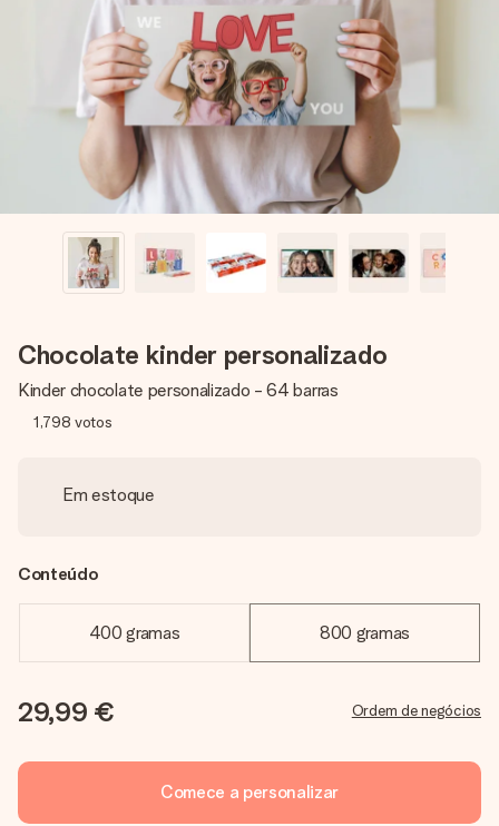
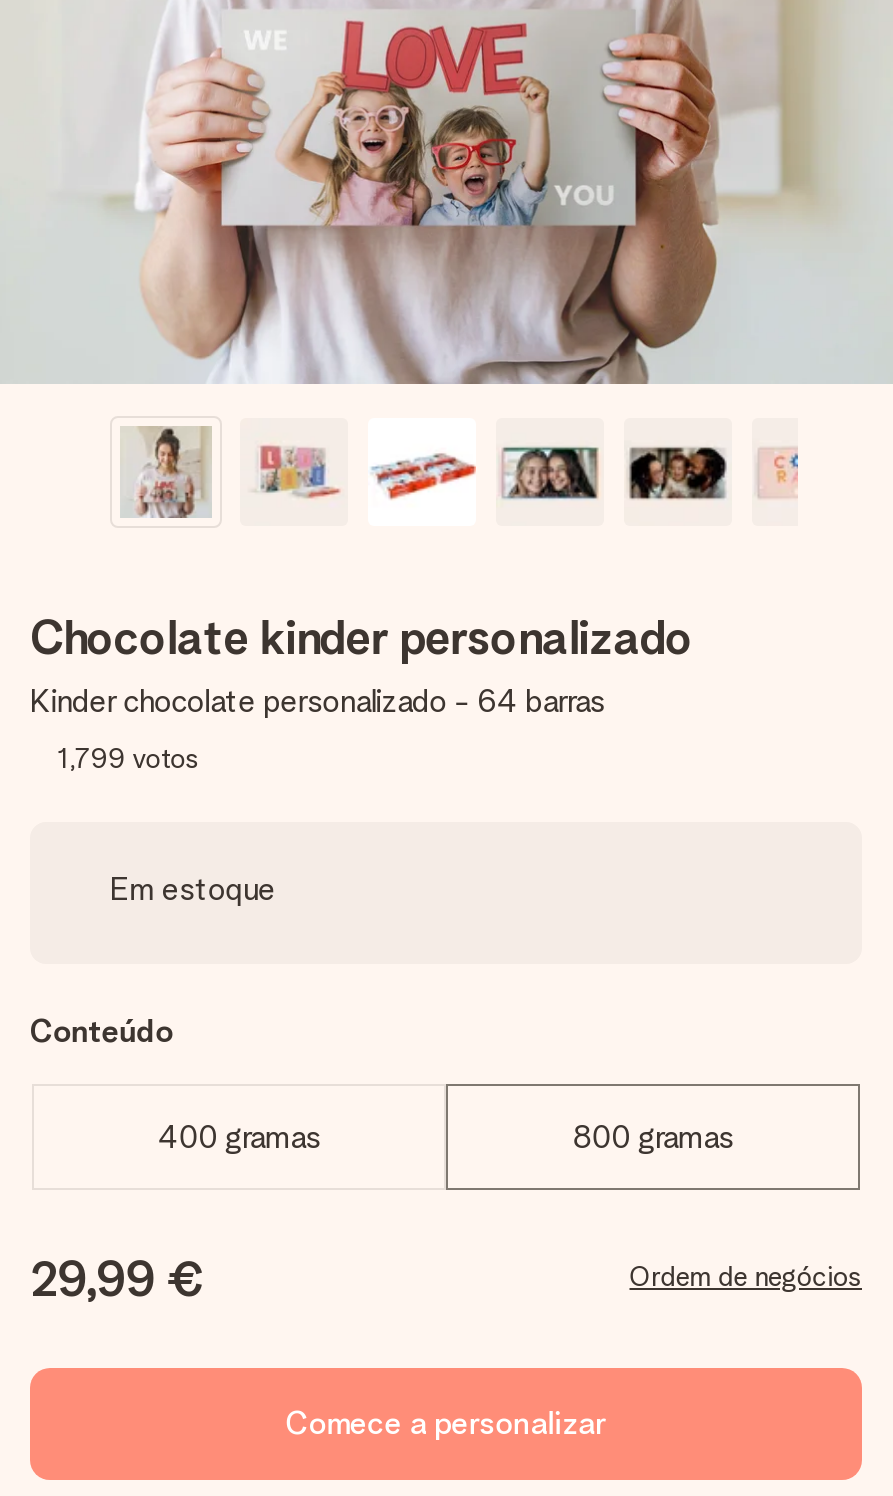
[32,413,112,431] 1,798 votos -> [56,742,199,774] 1,799 votos

